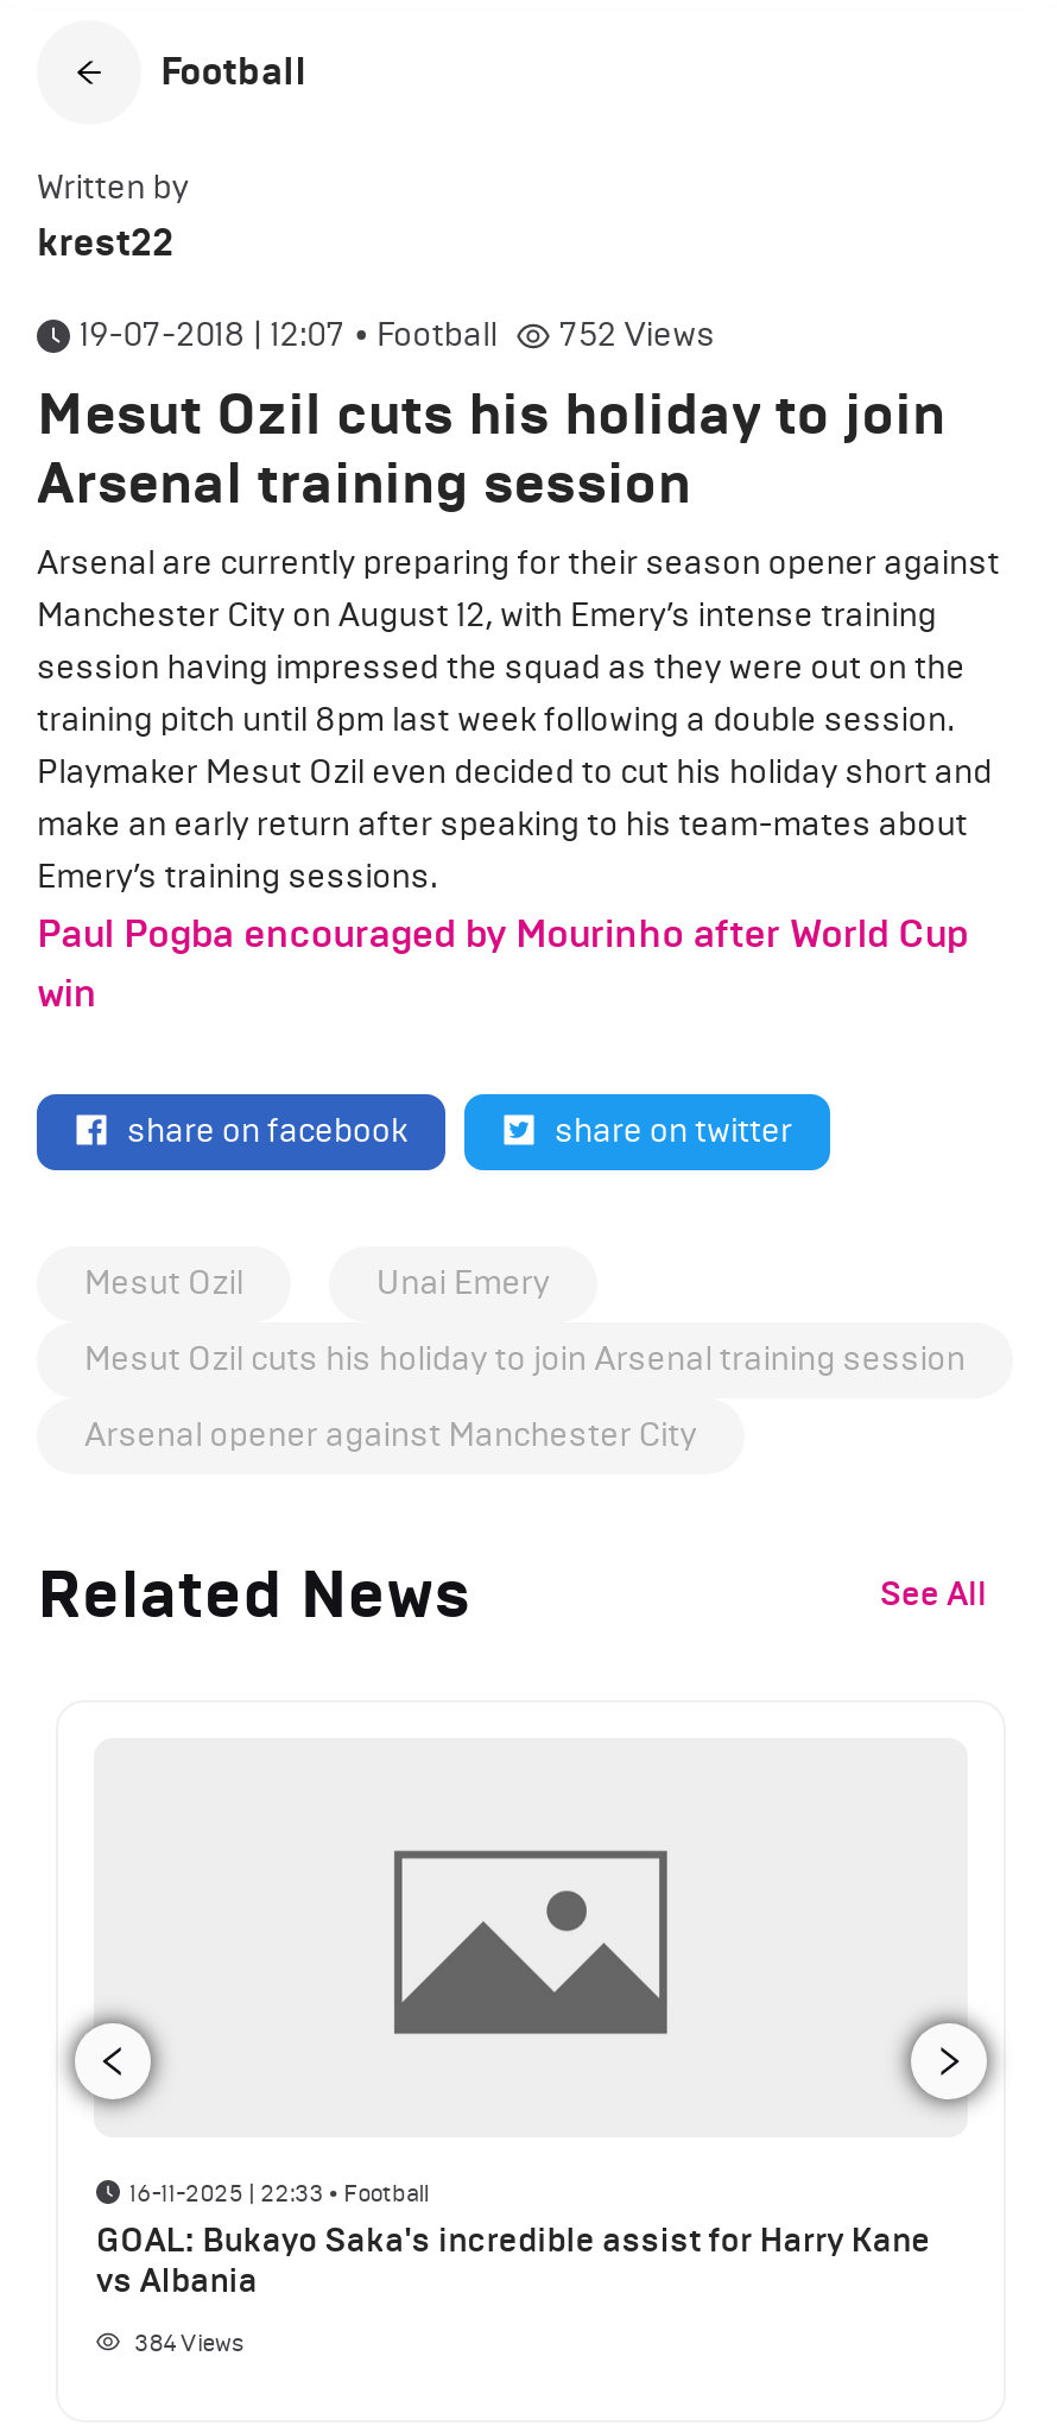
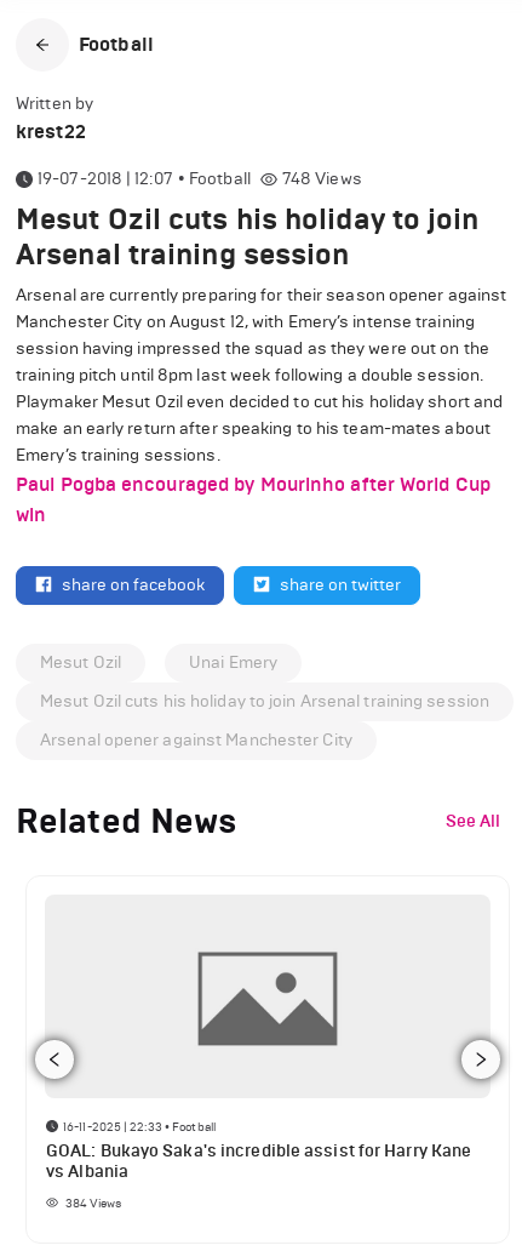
[559,315,716,355] 752 Views -> [282,168,362,189] 748 Views

